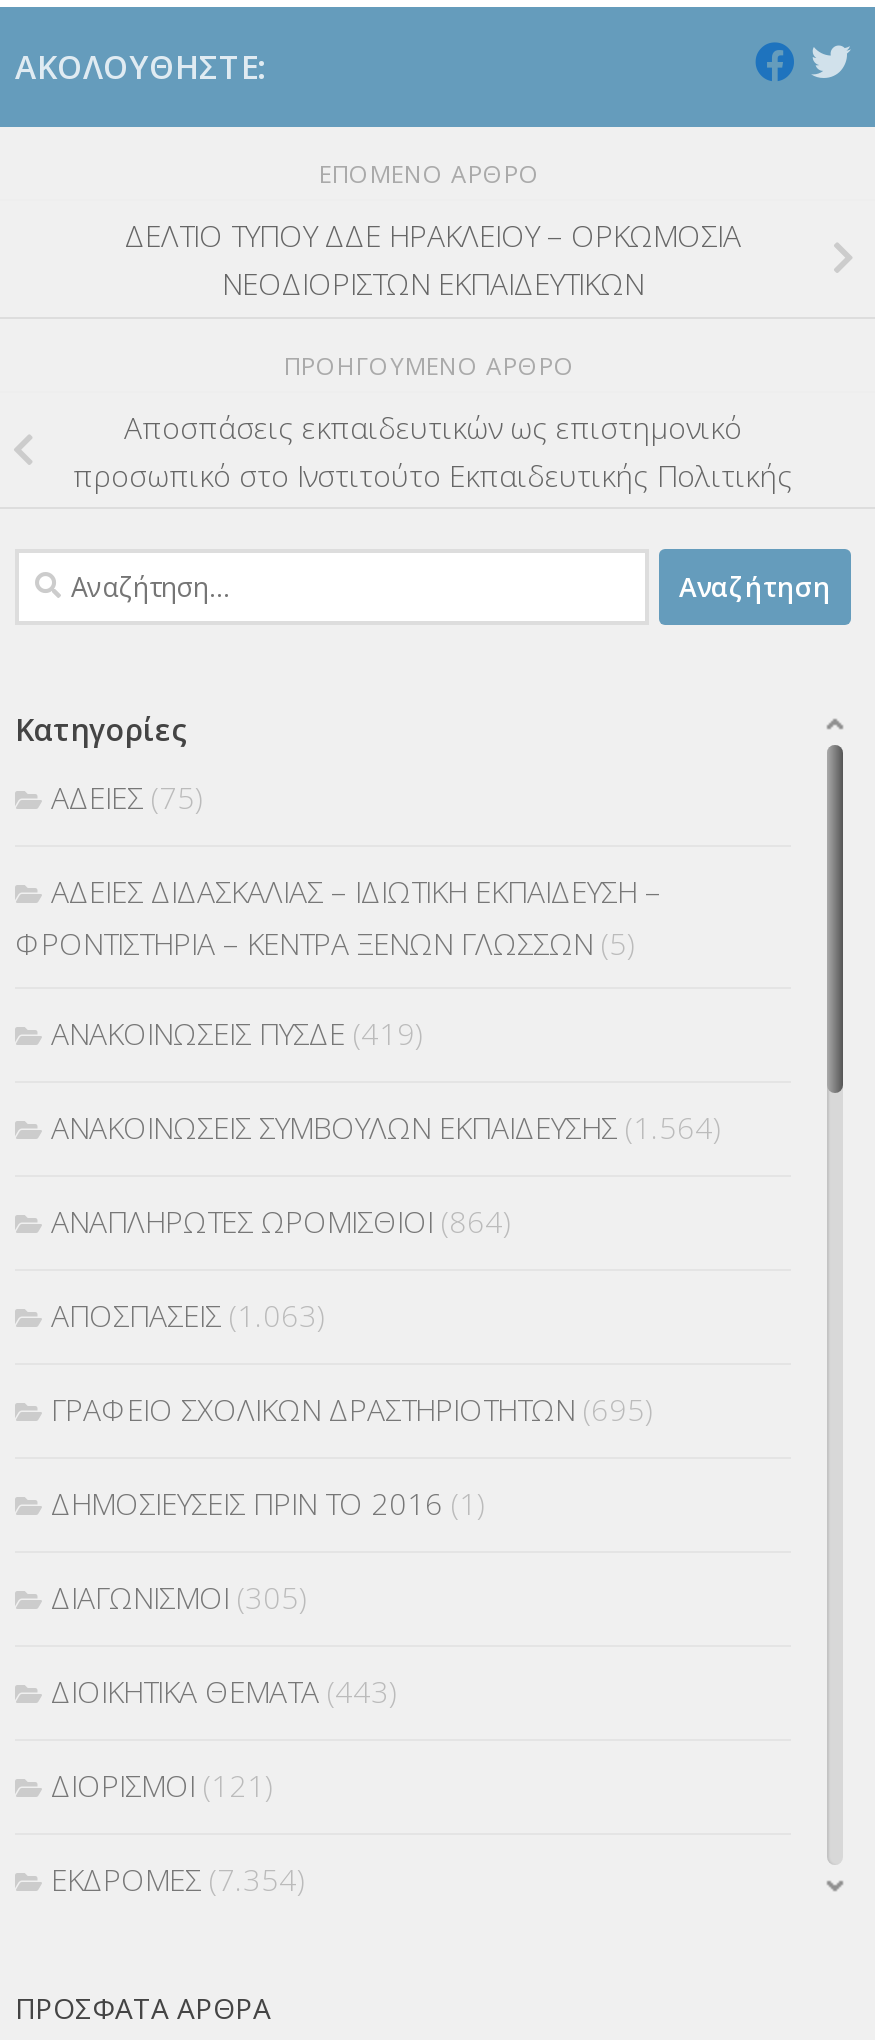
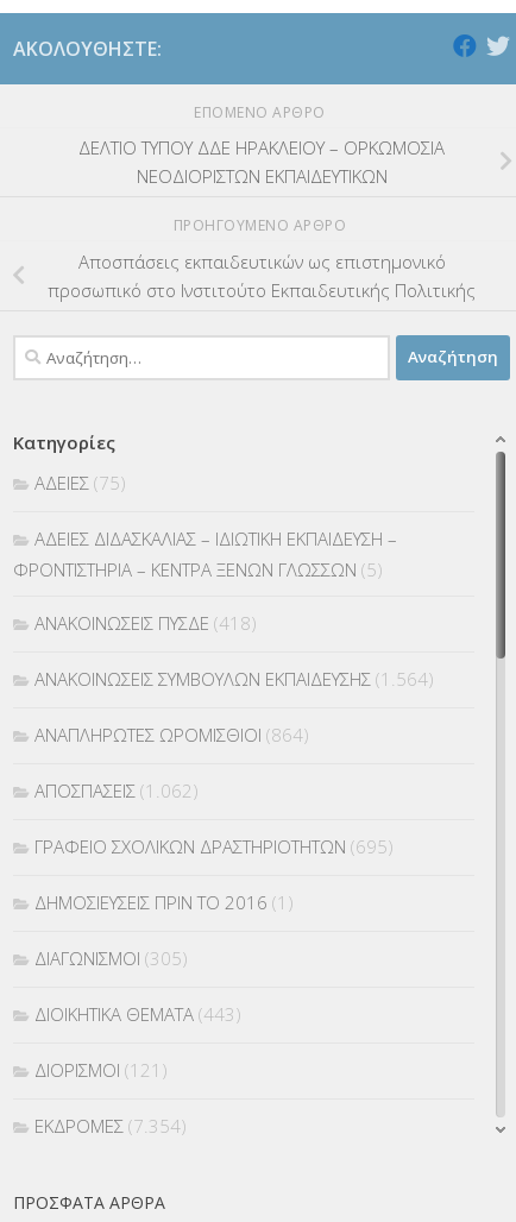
[51,1014,425,1054] ΑΝΑΚΟΙΝΩΣΕΙΣ ΠΥΣΔΕ (419) -> [34,611,257,635] ΑΝΑΚΟΙΝΩΣΕΙΣ ΠΥΣΔΕ (418)
[51,1296,327,1336] ΑΠΟΣΠΑΣΕΙΣ (1.063) -> [34,778,199,802] ΑΠΟΣΠΑΣΕΙΣ (1.062)

